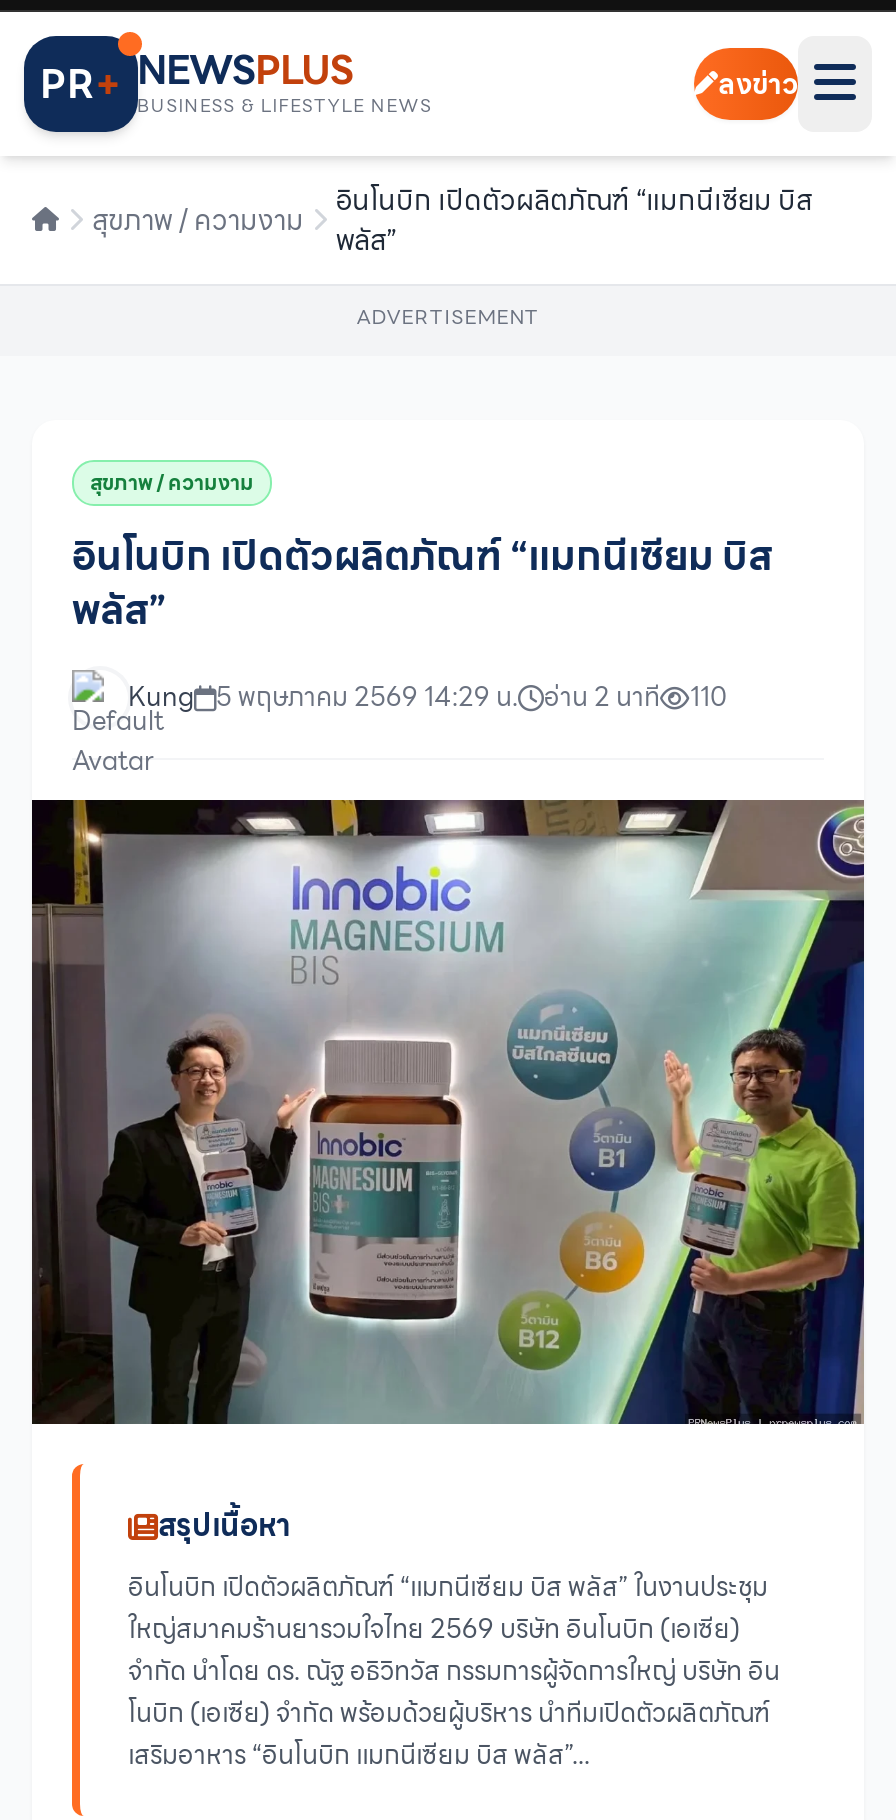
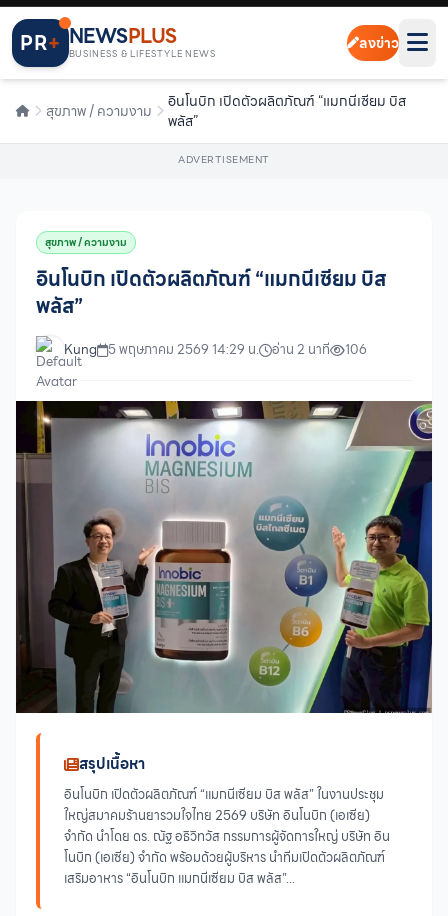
[128,677,728,719] Kung 5 พฤษภาคม 2569 14:29 น. อ่าน 2 นาที 110 -> [64,339,367,360] Kung 5 พฤษภาคม 2569 14:29 น. อ่าน 2 นาที 106

